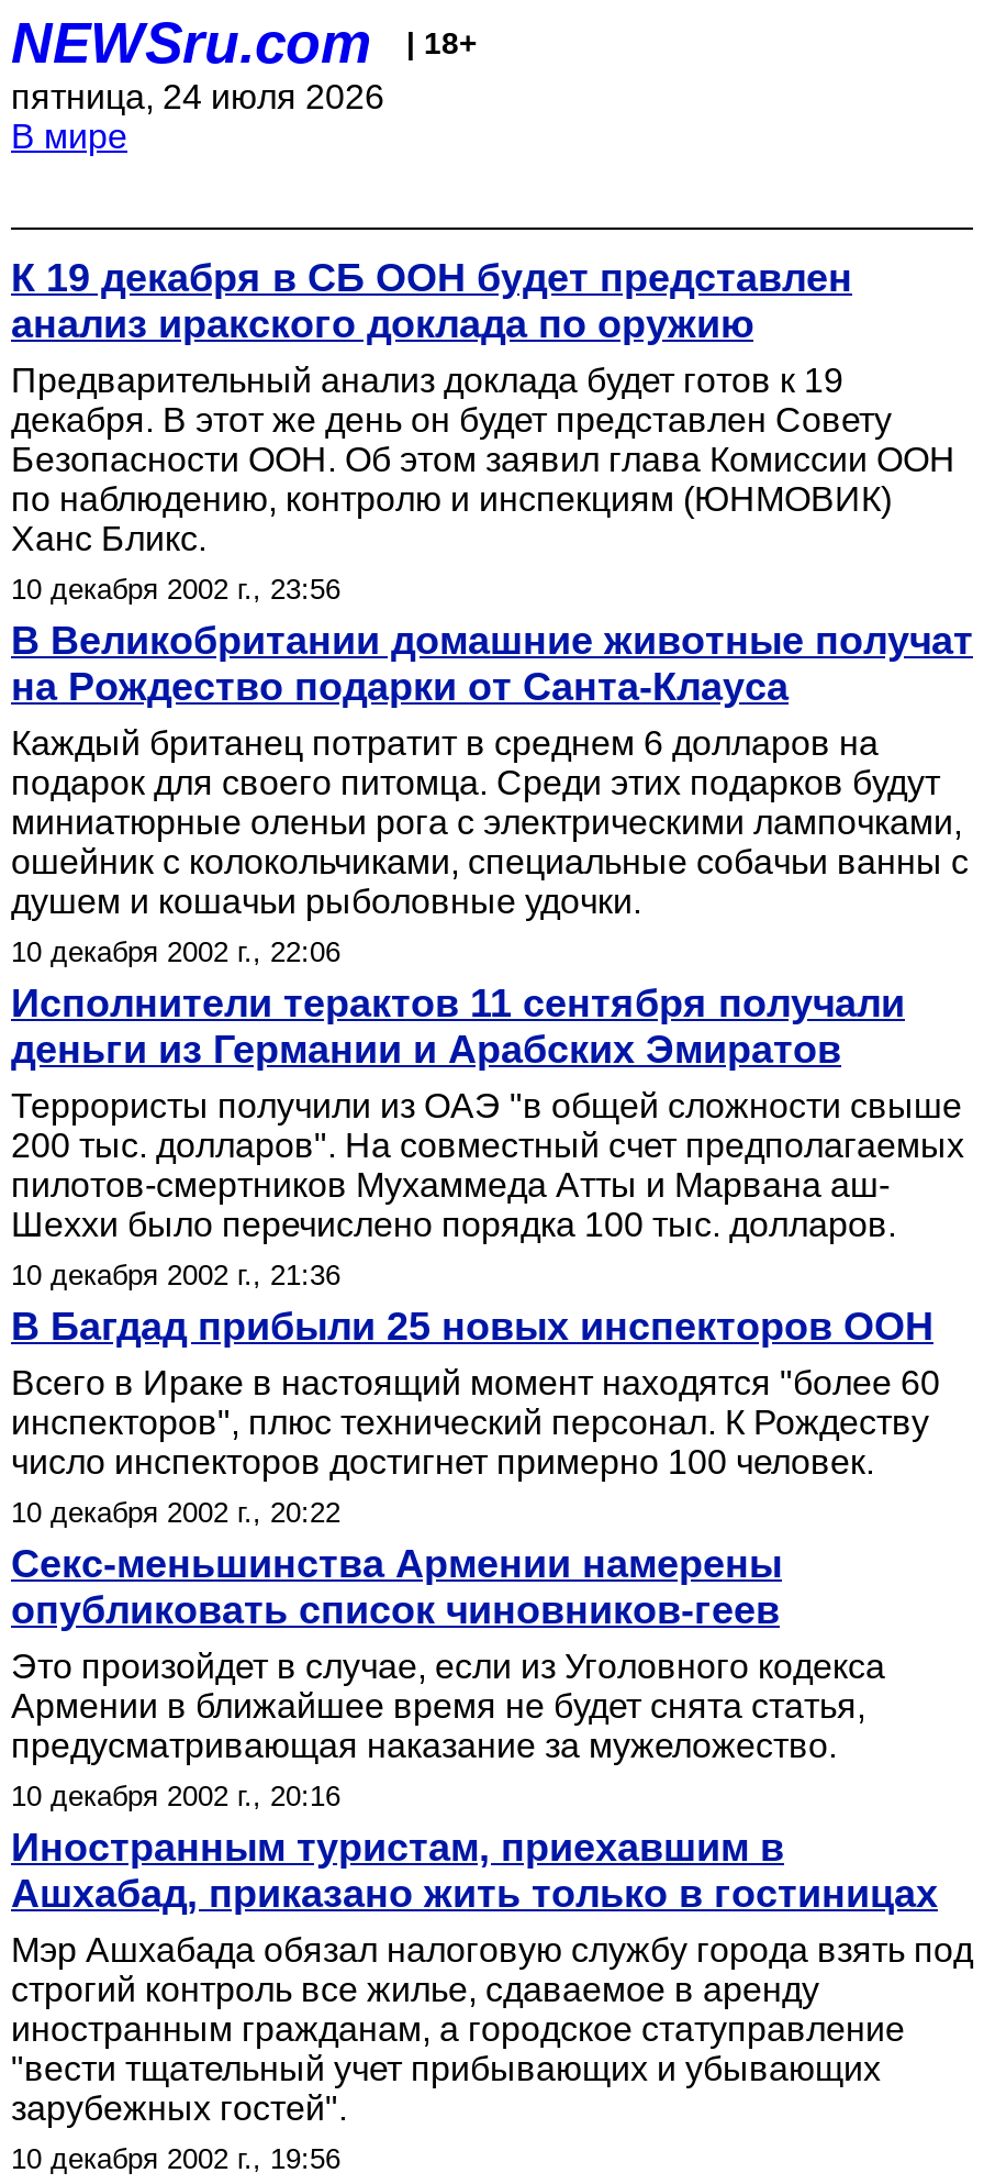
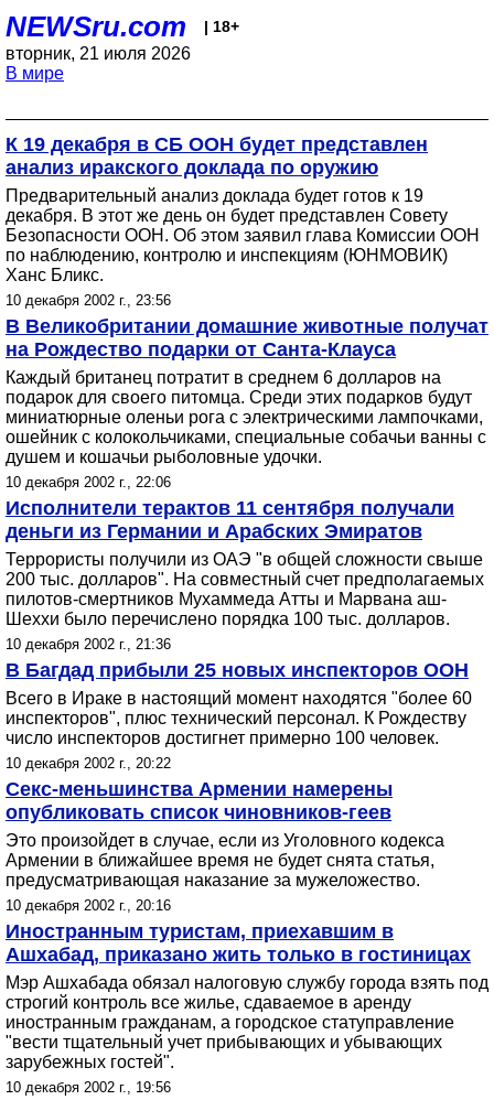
[11,78,384,115] пятница, 24 июля 2026 -> [6,44,191,63] вторник, 21 июля 2026

